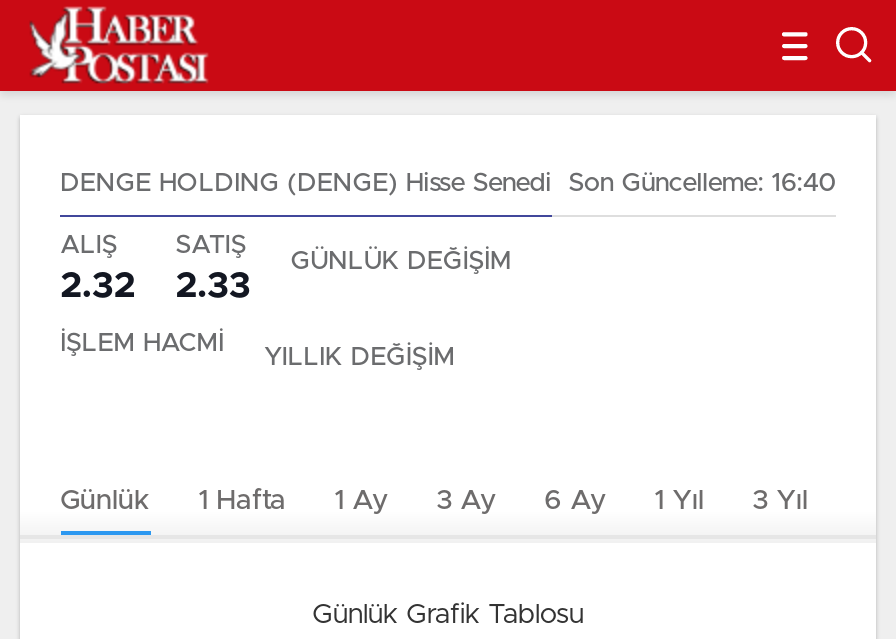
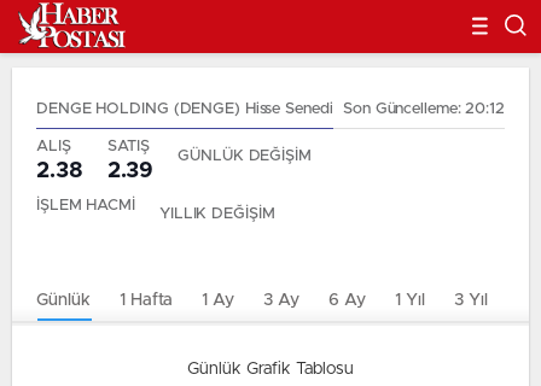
[568,171,836,197] Son Güncelleme: 16:40 -> [343,101,505,117] Son Güncelleme: 20:12
[60,269,135,305] 2.32 -> [36,160,83,182] 2.38
[175,269,250,305] 2.33 -> [107,160,154,182] 2.39

